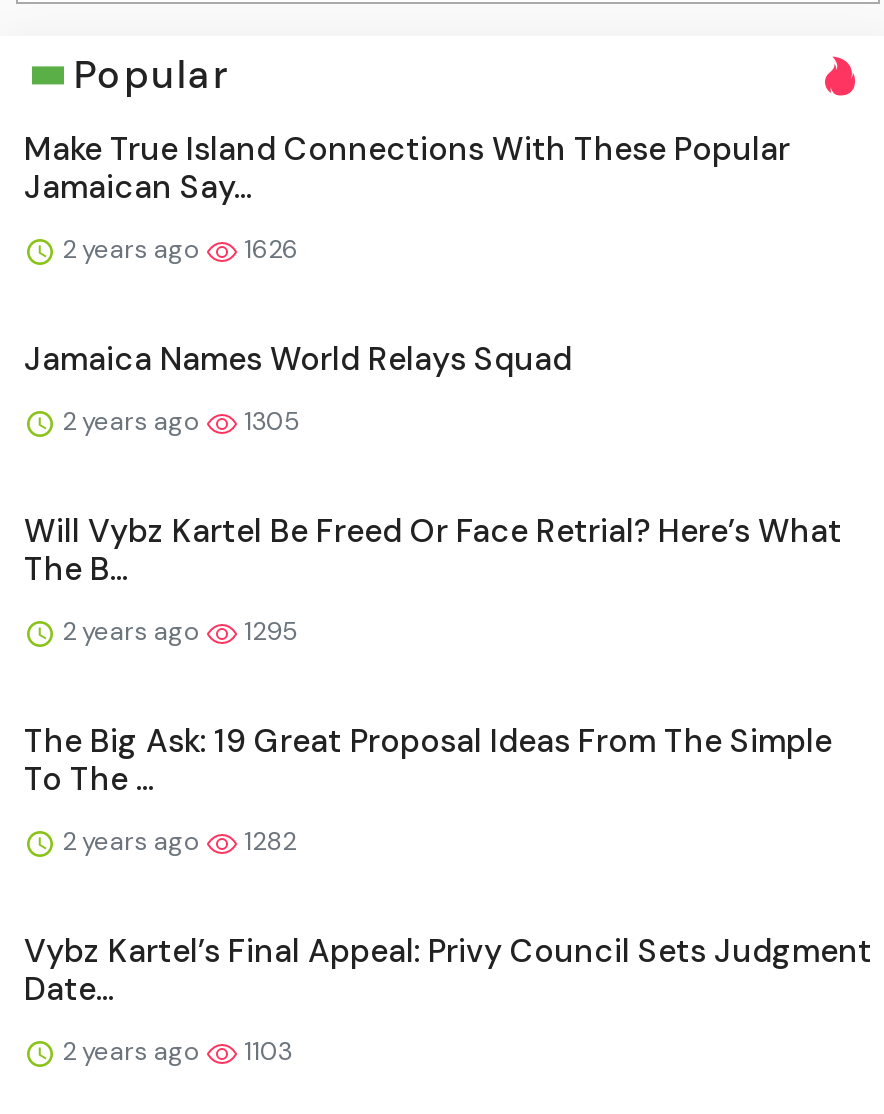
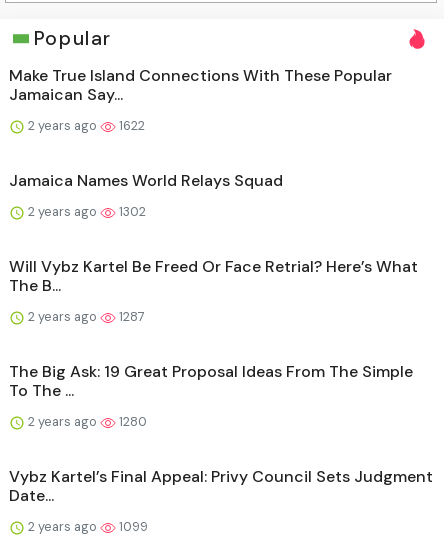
[56,232,298,266] 2 years ago 1626 -> [25,117,145,134] 2 years ago 1622
[56,404,300,438] 2 years ago 1305 -> [25,203,146,220] 2 years ago 1302
[56,614,298,648] 2 years ago 1295 -> [25,308,145,325] 2 years ago 1287
[56,824,296,858] 2 years ago 1282 -> [25,413,147,430] 2 years ago 1280
[56,1034,292,1068] 2 years ago 1103 -> [25,518,148,535] 2 years ago 1099

